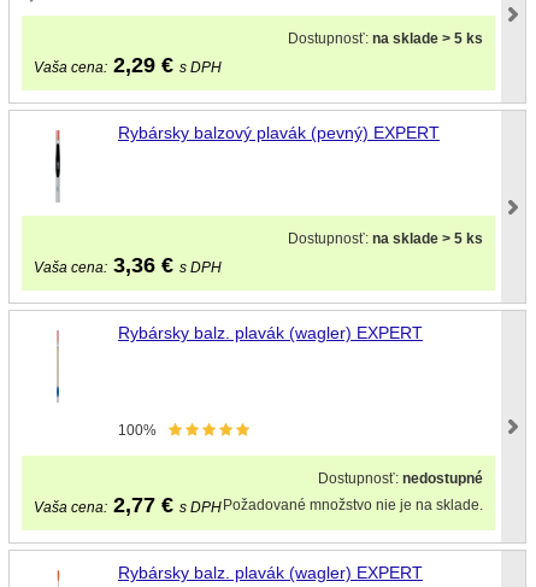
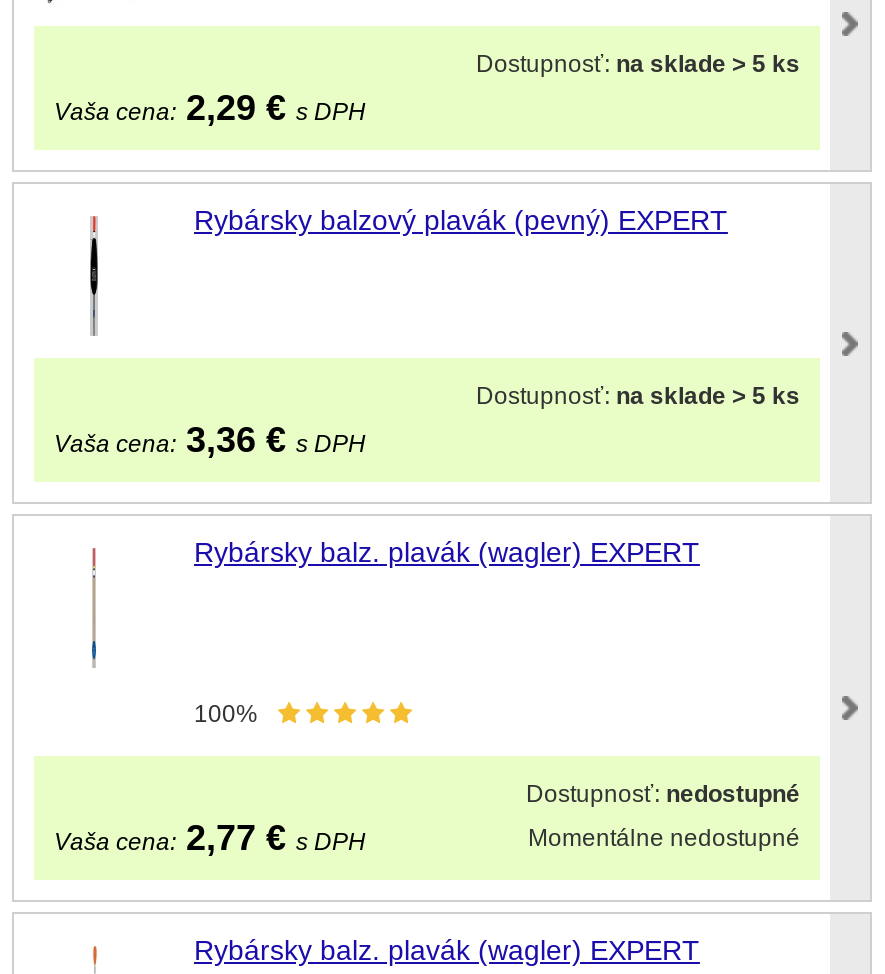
[34,493,483,518] Vaša cena: 2,77 € s DPH Požadované množstvo nie je na sklade. -> [54,819,800,859] Vaša cena: 2,77 € s DPH | Momentálne nedostupné

